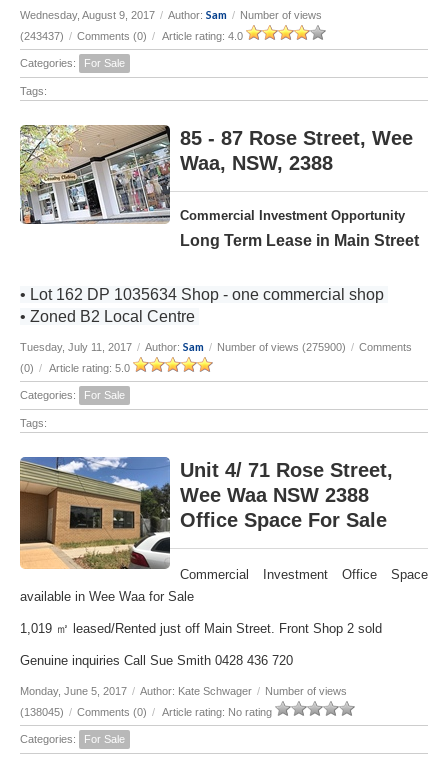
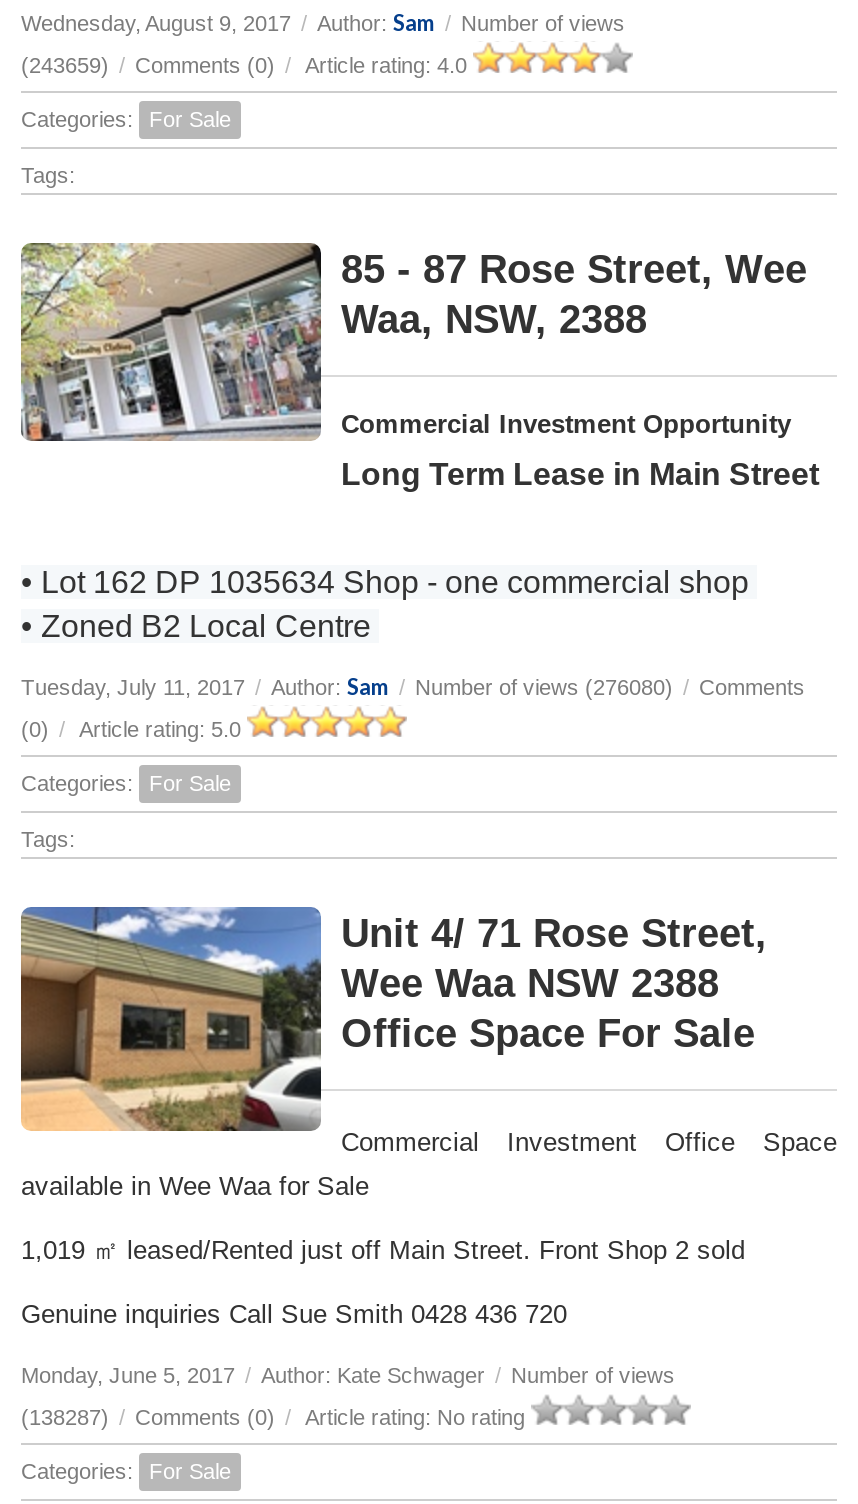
[20,30,246,42] (243437) / Comments (0) / Article rating: 4.0 -> [21,53,473,77] (243659) / Comments (0) / Article rating: 4.0
[20,340,412,353] Tuesday, July 11, 2017 / Author: Sam / Number of views (275900) / Comments -> [21,673,805,699] Tuesday, July 11, 2017 / Author: Sam / Number of views (276080) / Comments
[20,706,275,718] (138045) / Comments (0) / Article rating: No rating -> [21,1405,531,1429] (138287) / Comments (0) / Article rating: No rating

